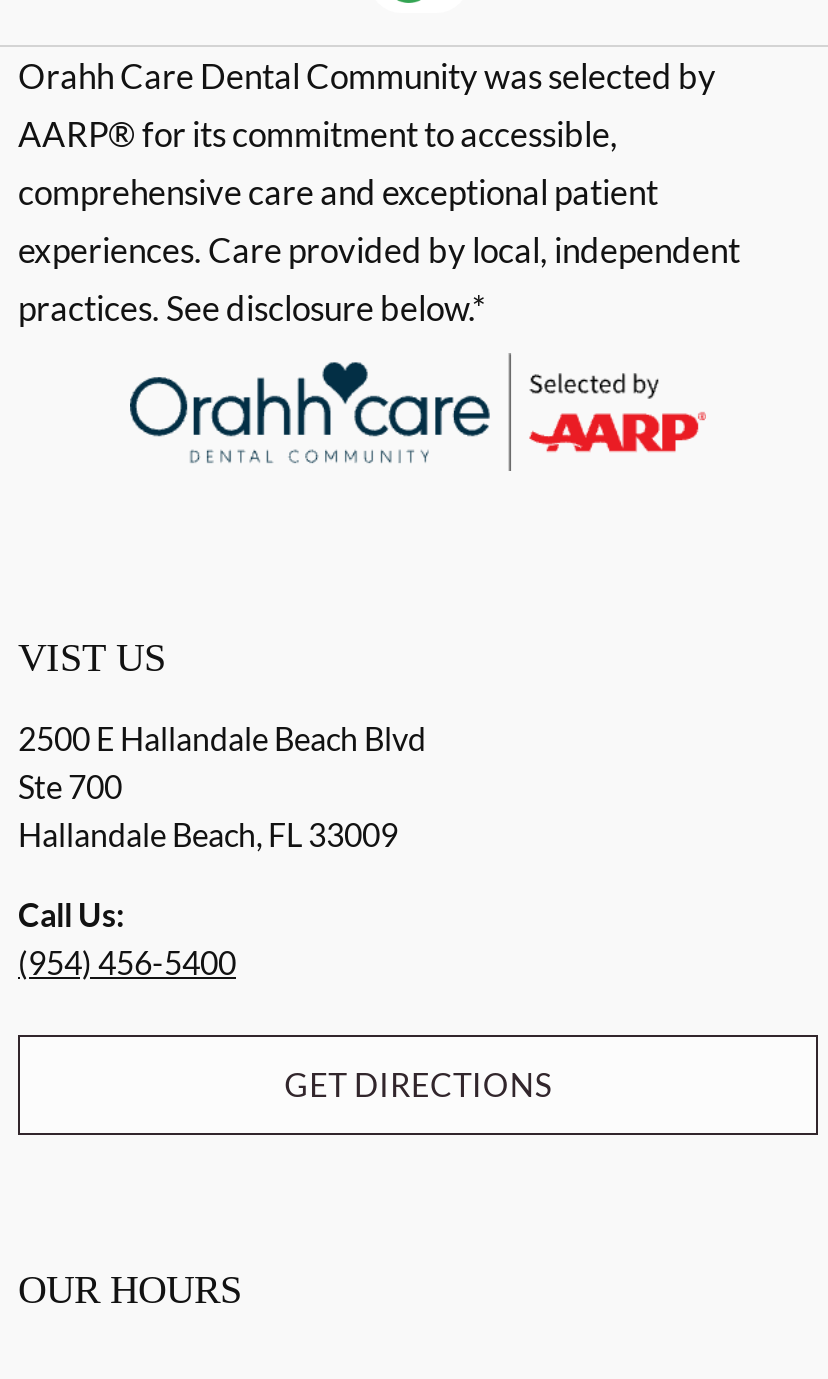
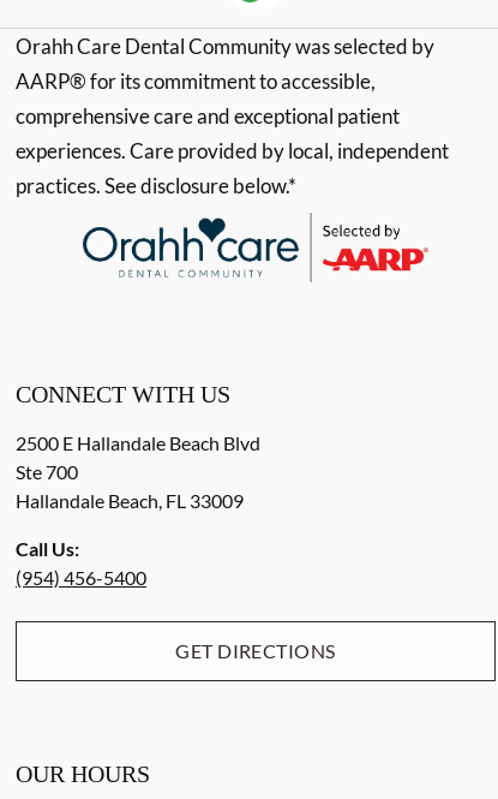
[18,635,166,679] VIST US -> [16,381,230,408] CONNECT WITH US

